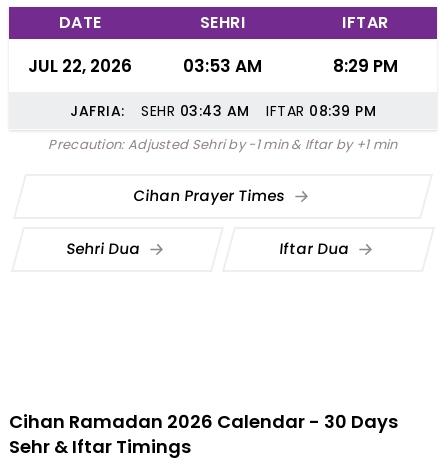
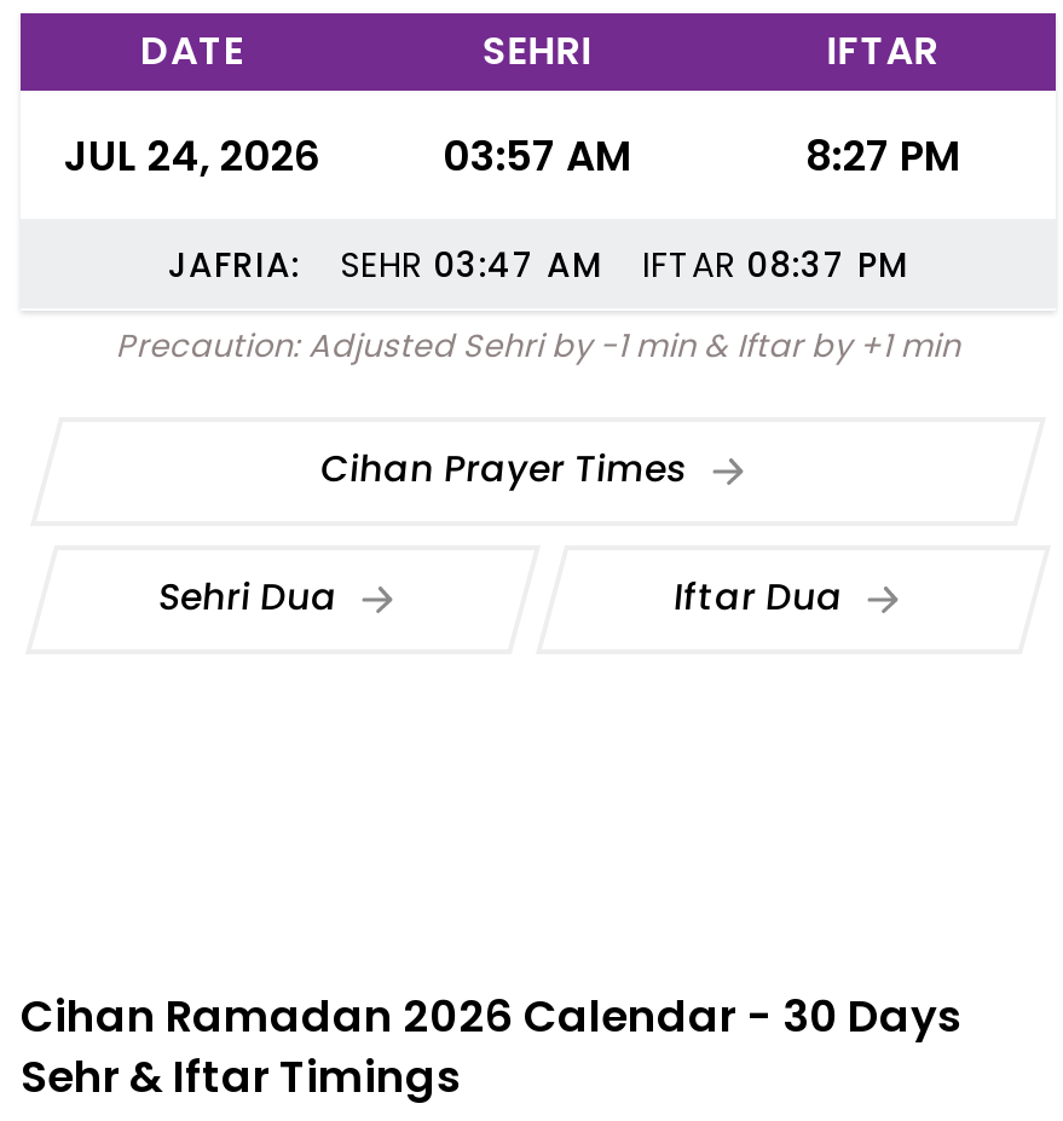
[28,54,132,78] JUL 22, 2026 -> [64,127,320,185] JUL 24, 2026
[183,54,262,78] 03:53 AM -> [443,127,631,185] 03:57 AM
[333,54,398,78] 8:29 PM -> [805,127,960,185] 8:27 PM
[141,101,249,121] SEHR 03:43 AM -> [340,241,602,289] SEHR 03:47 AM
[266,101,376,121] IFTAR 08:39 PM -> [642,241,908,289] IFTAR 08:37 PM

